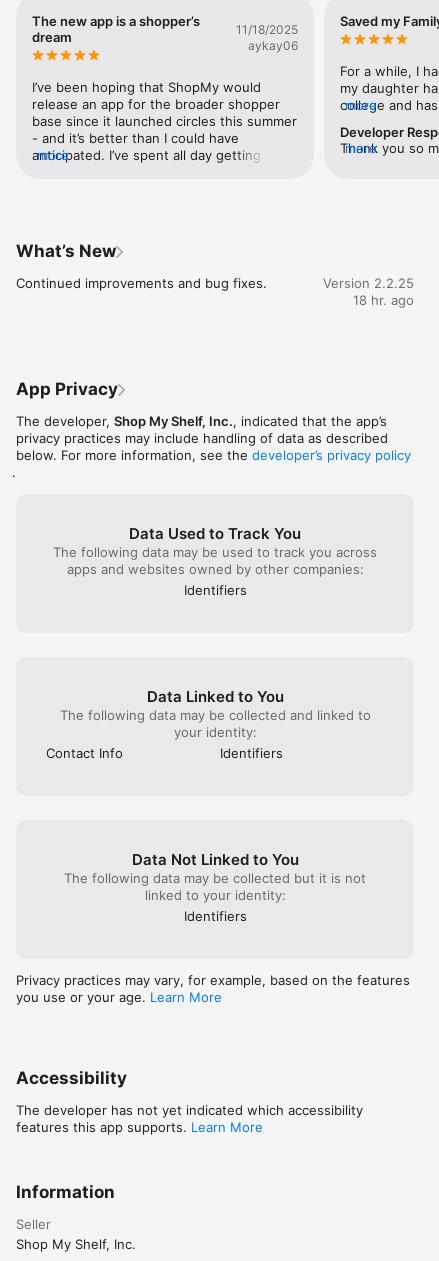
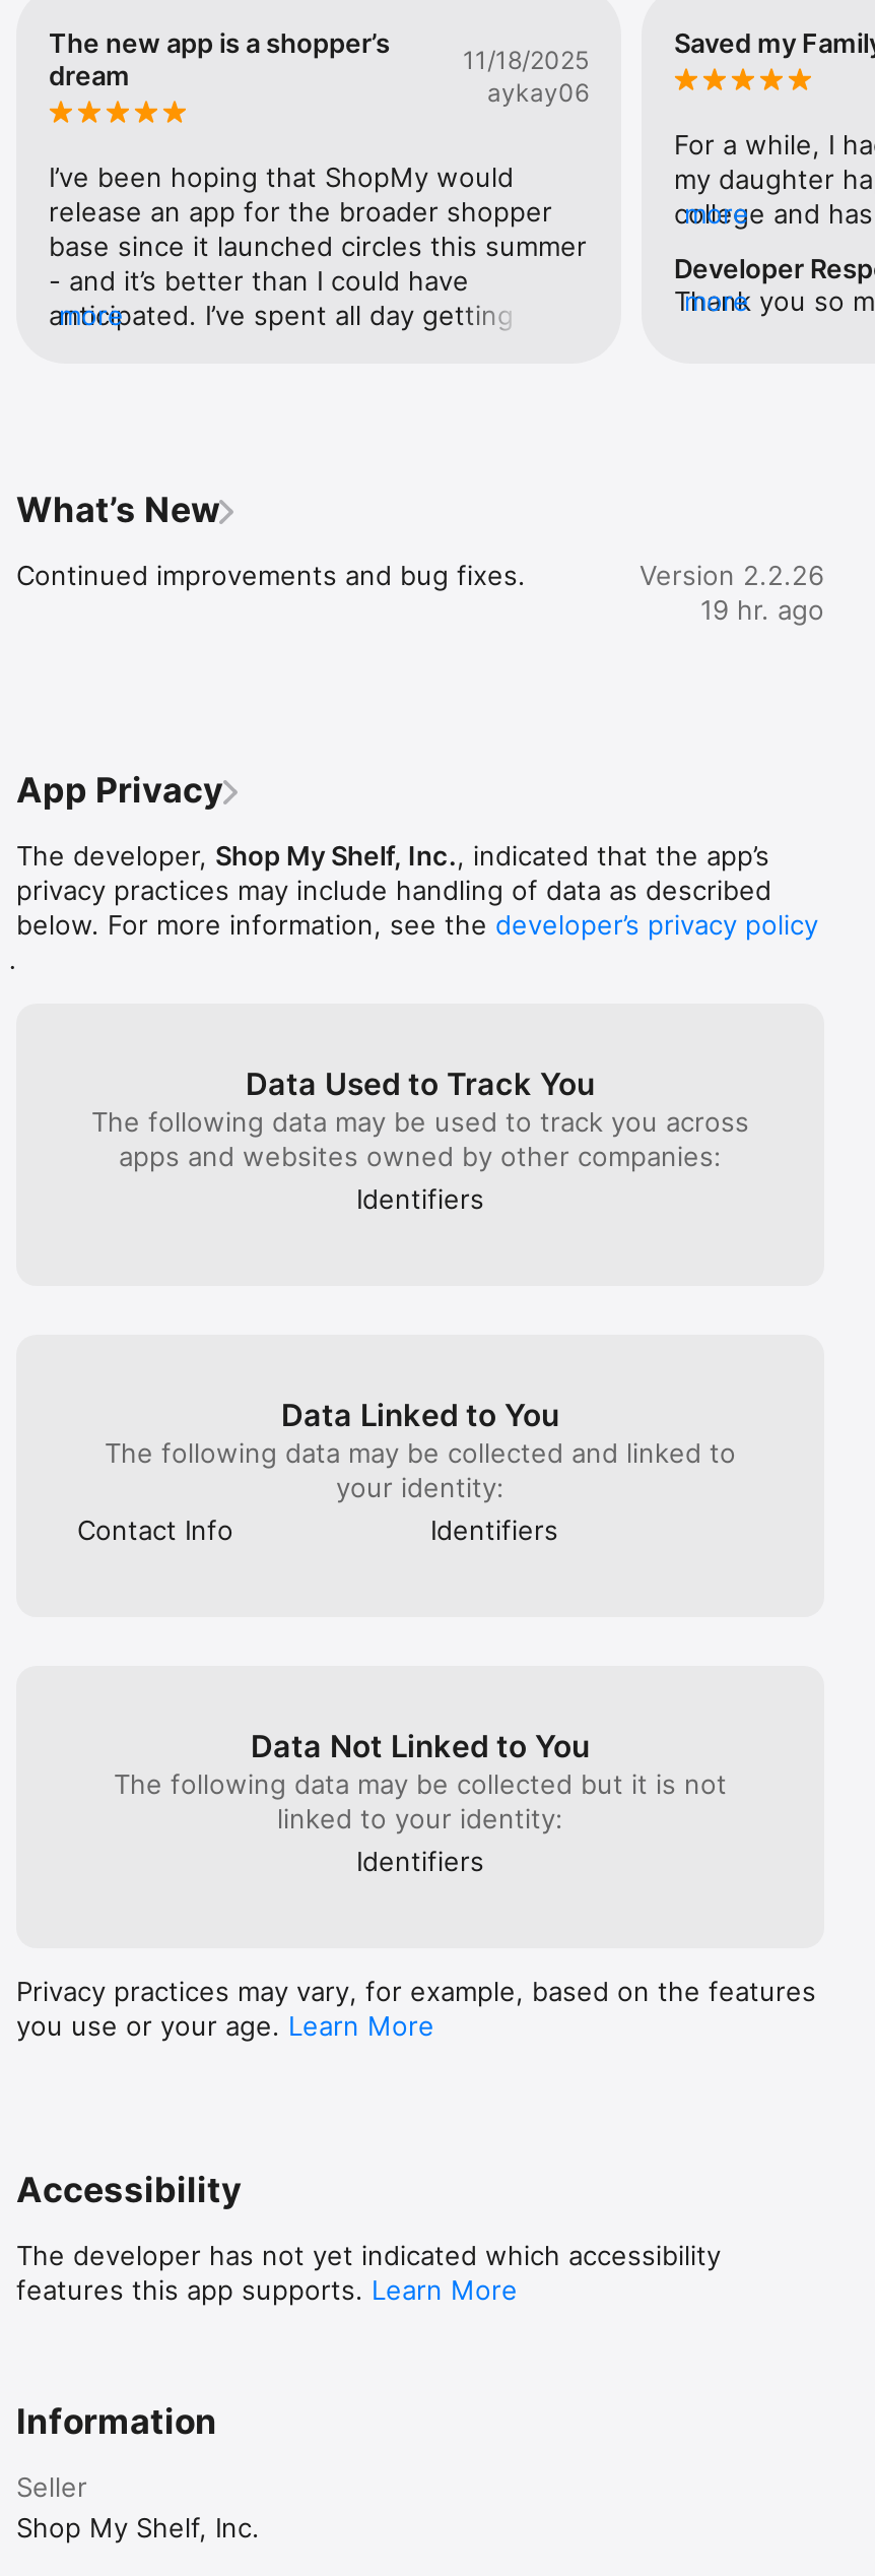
[323,275,414,291] Version 2.2.25 -> [640,558,824,591] Version 2.2.26
[353,292,414,308] 18 hr. ago -> [700,593,824,625] 19 hr. ago

